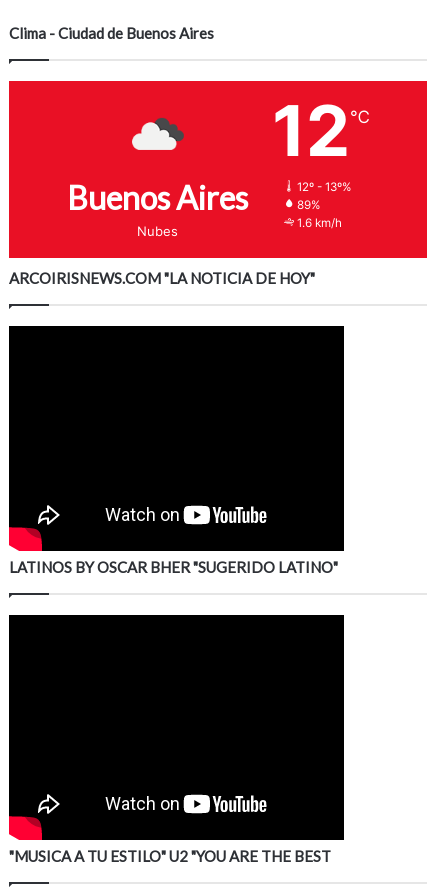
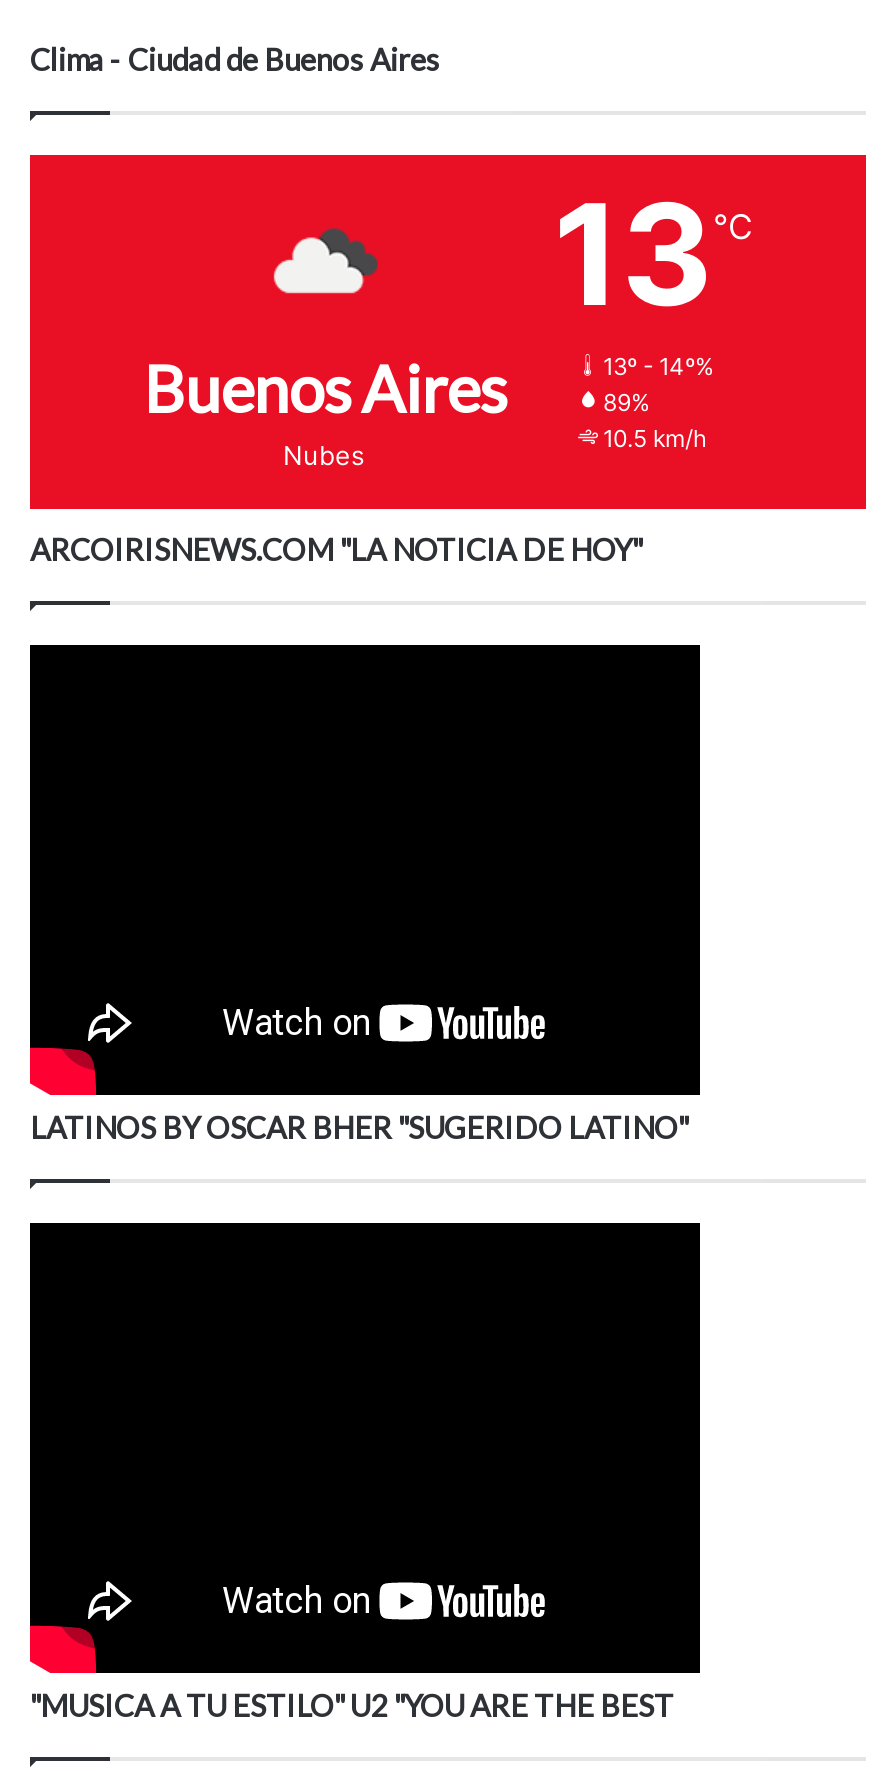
[271,88,369,194] 12℃ | 12º - 13º% -> [553,170,753,382] 13℃ | 13º - 14º%
[296,216,341,230] 1.6 km/h -> [603,426,707,454] 10.5 km/h

